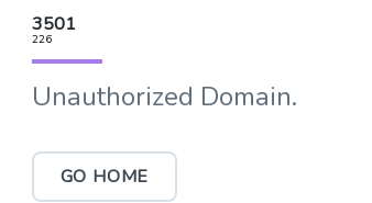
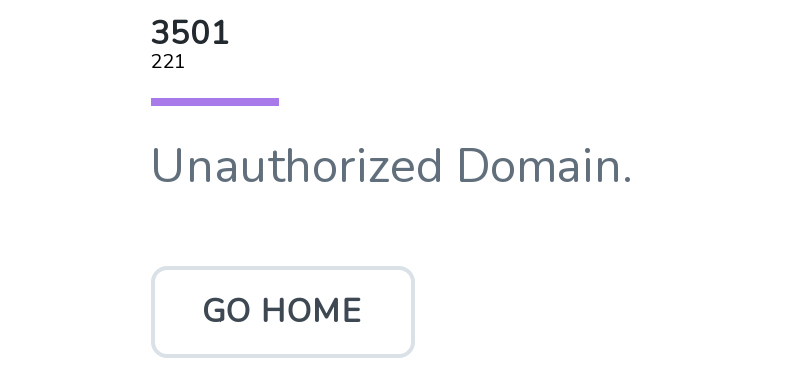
[31,32,51,47] 226 -> [150,48,186,76] 221

